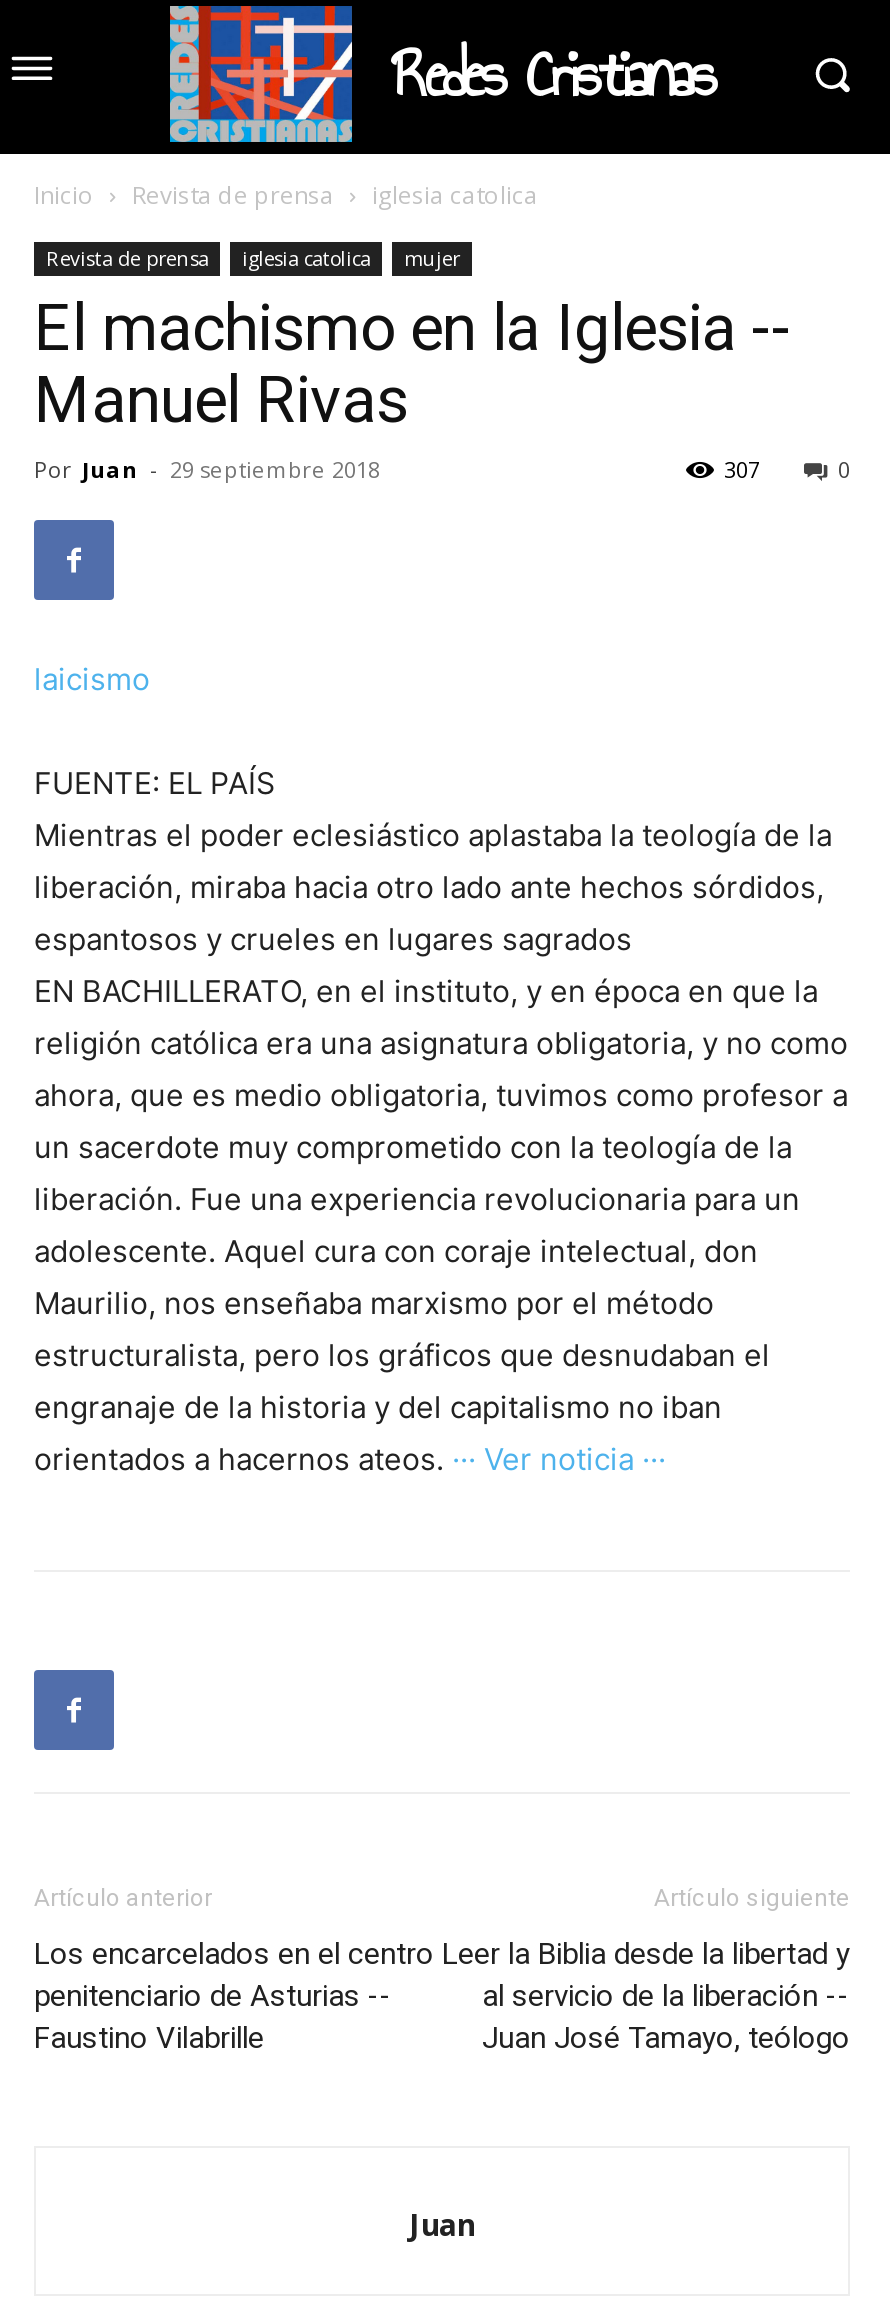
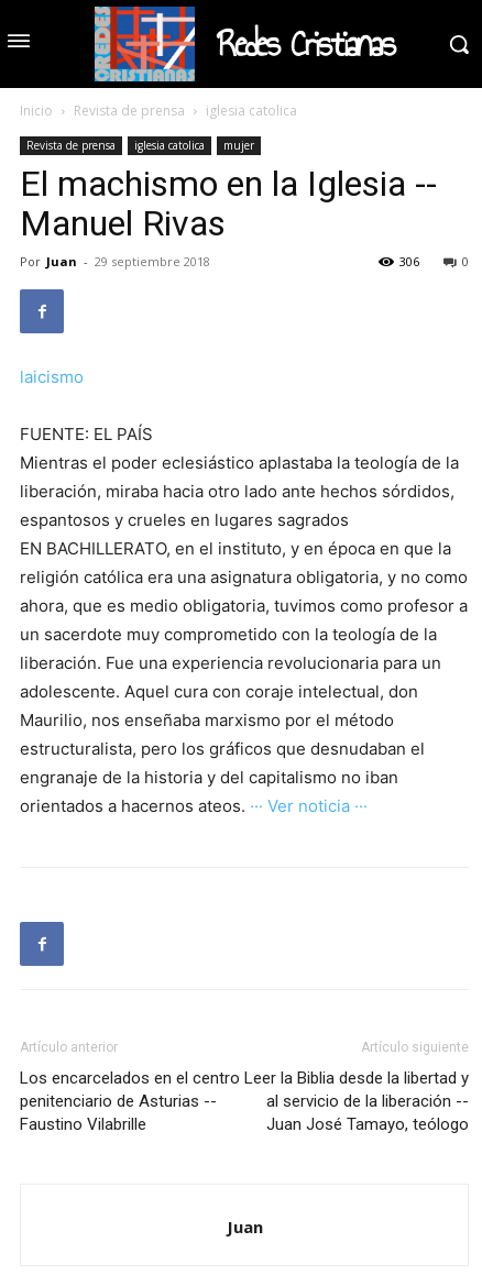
[724,455,760,485] 307 -> [399,254,419,270] 306

